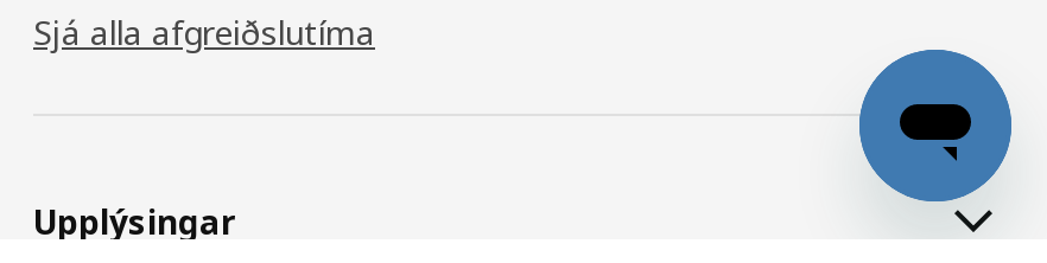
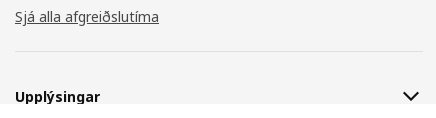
[857,47,1014,206] [image] -> none

